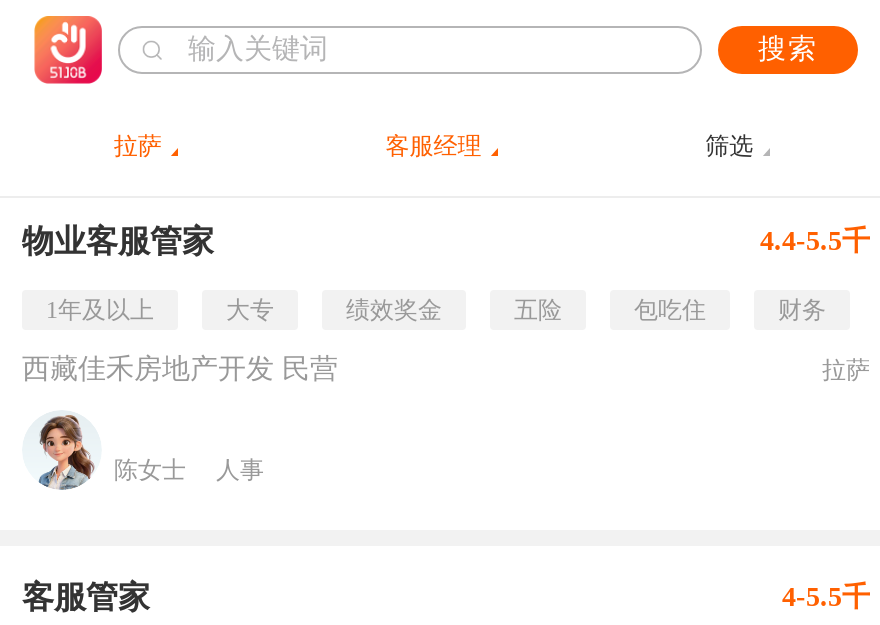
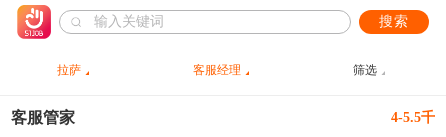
[22,224,870,384] 物业客服管家 | 4.4-5.5千 | 1年及以上 | 大专 | 绩效奖金 | 五险 | 包吃住 | 财务 | 西藏佳禾房地产开发 民营 | 拉萨 -> none
[30,412,264,492] [image] | 陈女士 | 人事 -> none

